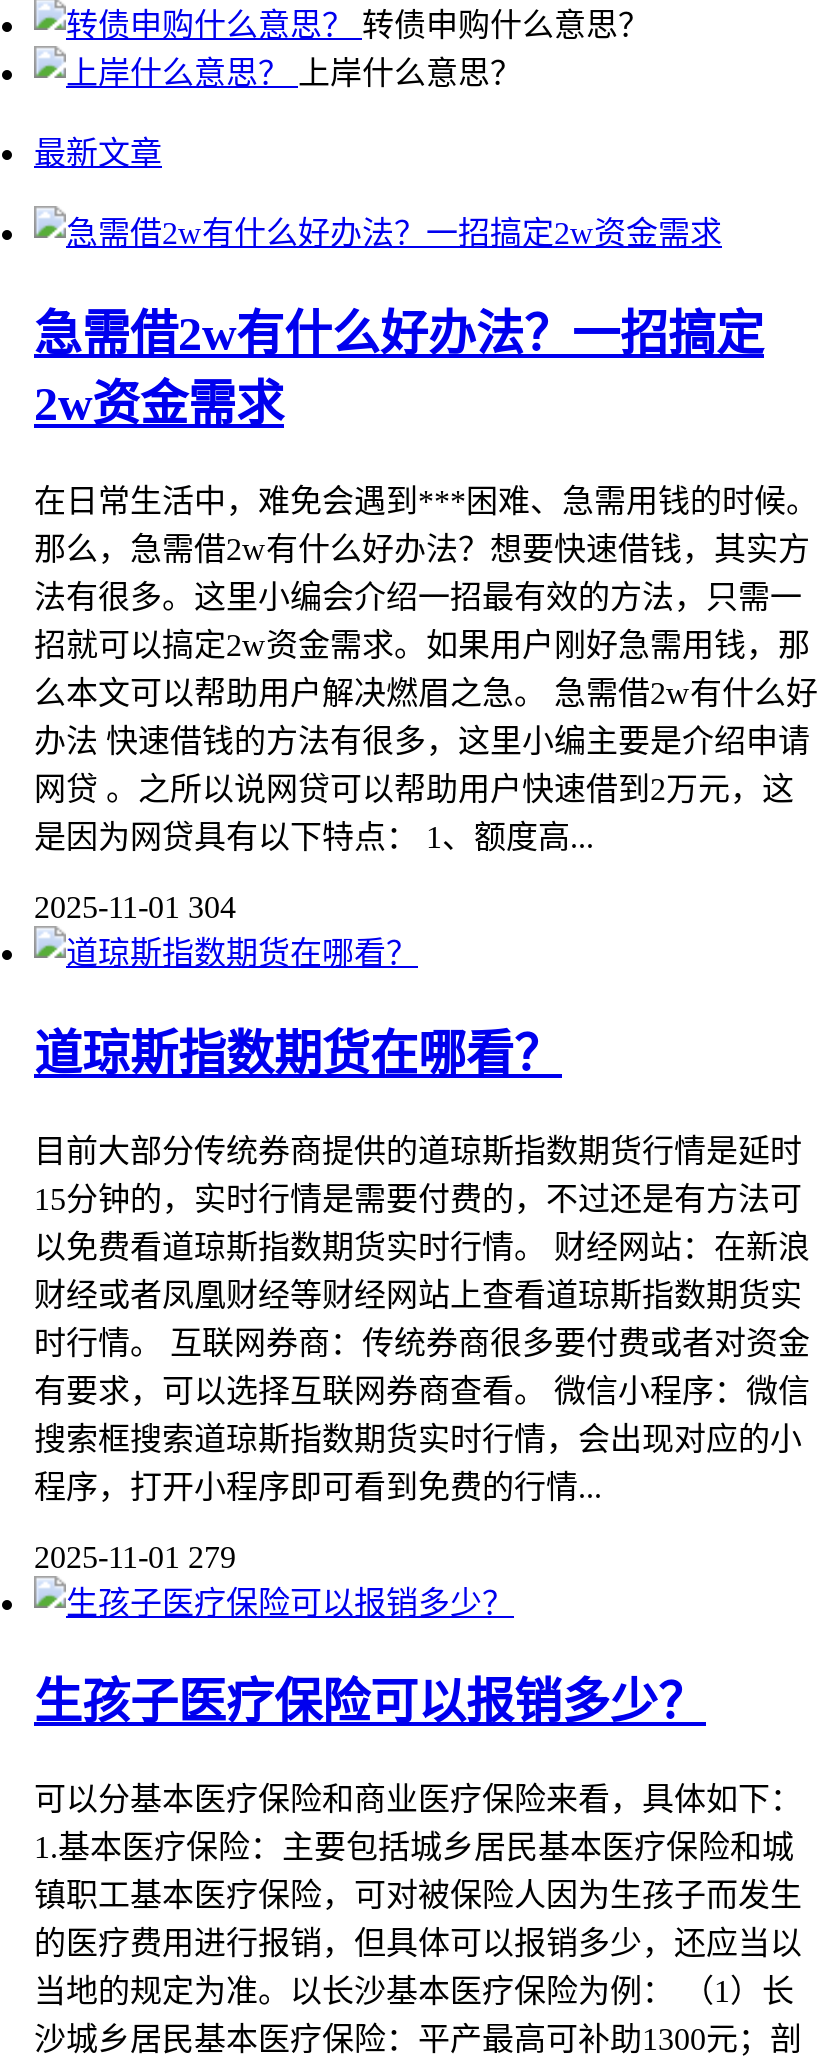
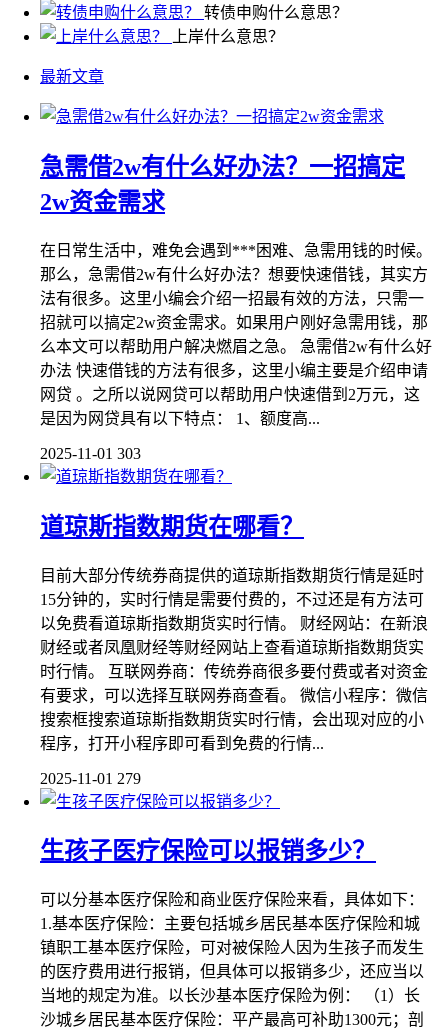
[34,889,236,923] 2025-11-01 304 -> [40,445,141,462] 2025-11-01 303

